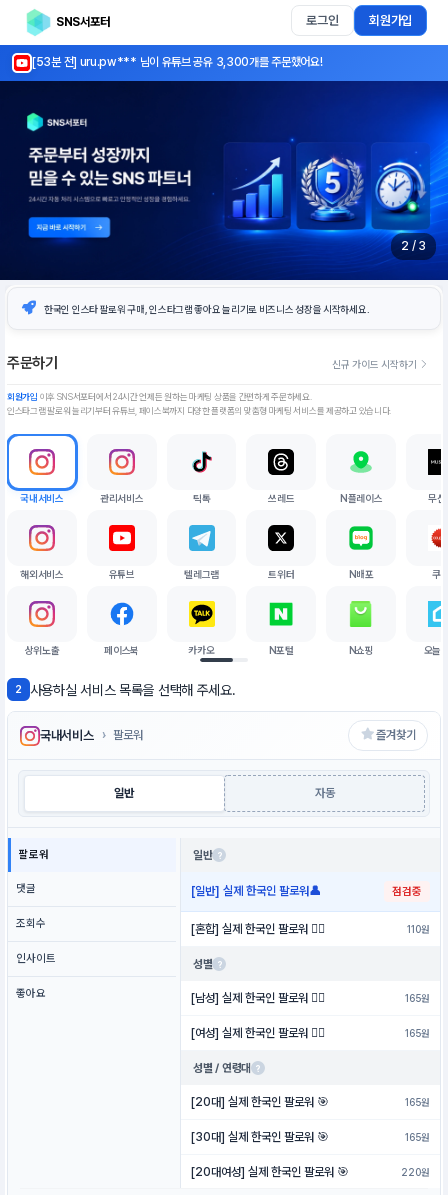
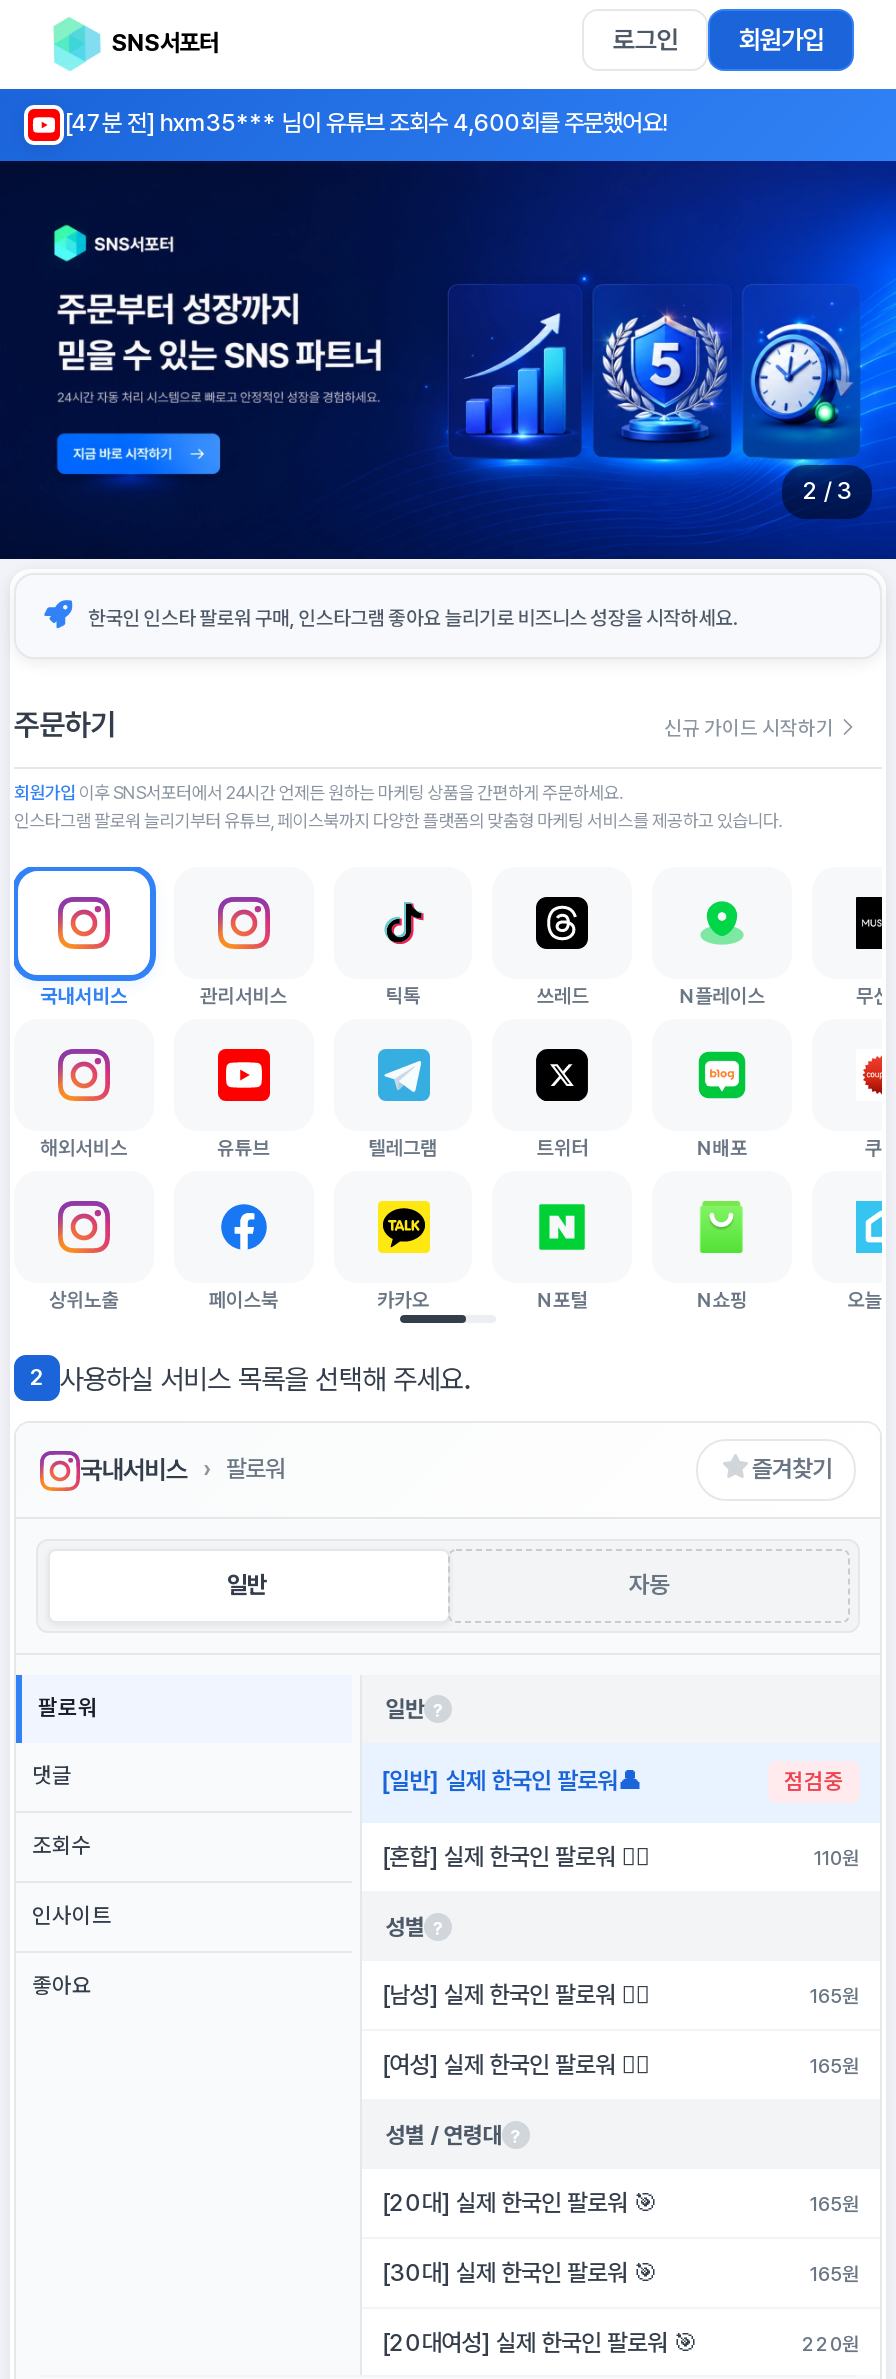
[32,55,322,69] [53분 전] uru.pw*** 님이 유튜브 공유 3,300개를 주문했어요! -> [64,109,667,137] [47분 전] hxm35*** 님이 유튜브 조회수 4,600회를 주문했어요!

